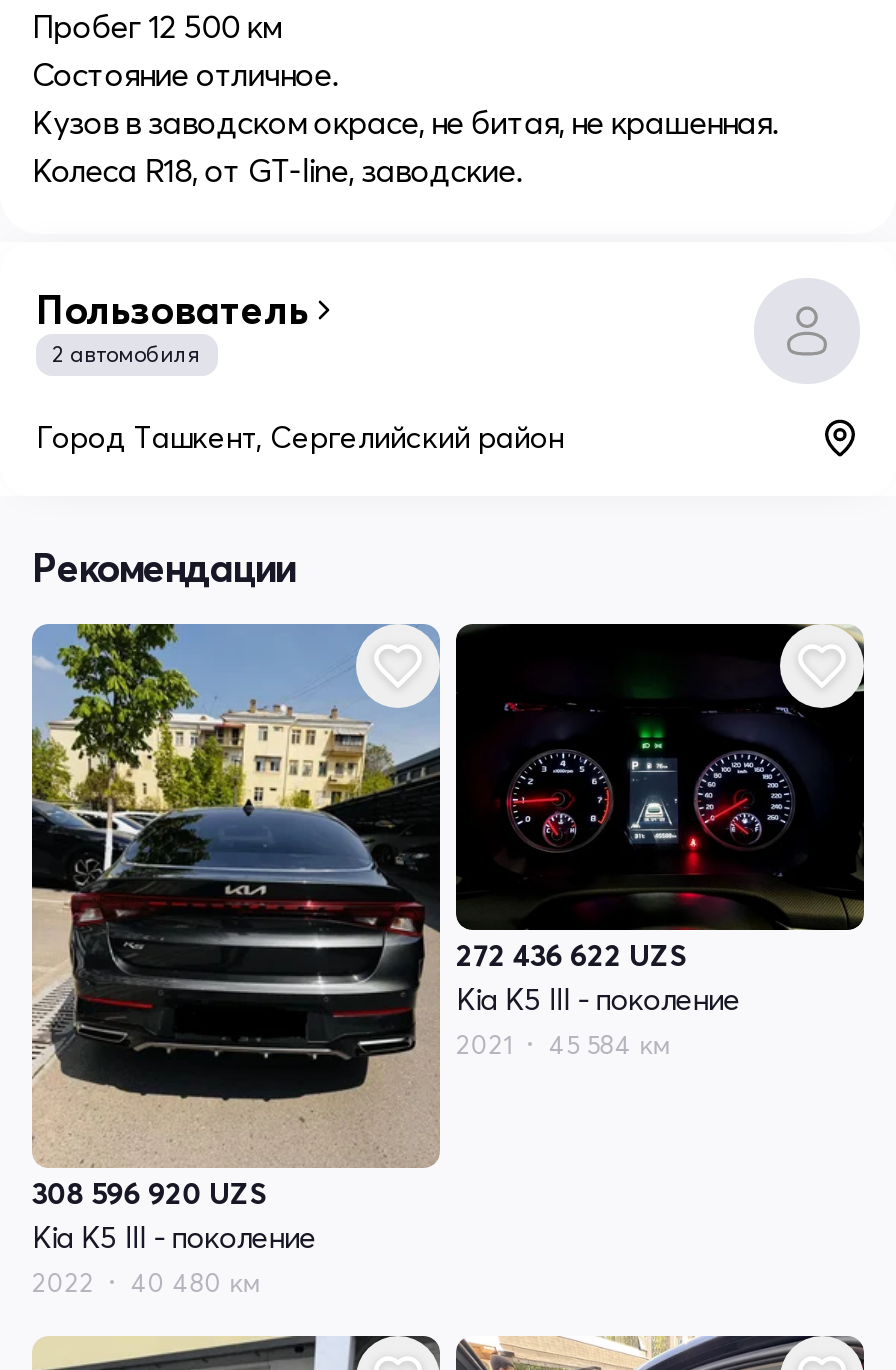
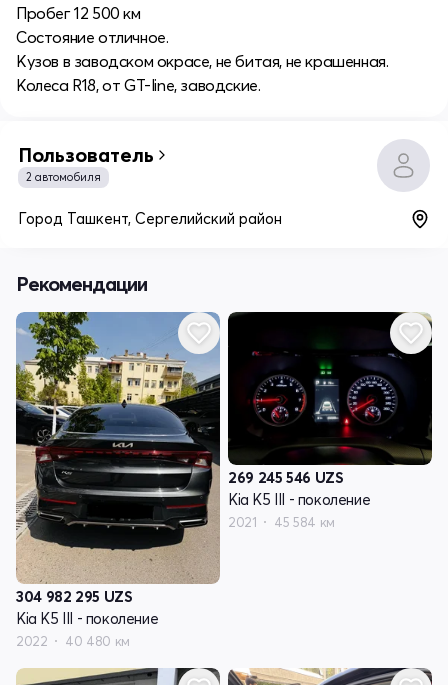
[456,936,687,974] 272 436 622 UZS -> [228,468,343,487] 269 245 546 UZS
[32,1174,267,1212] 308 596 920 UZS -> [16,587,132,606] 304 982 295 UZS

